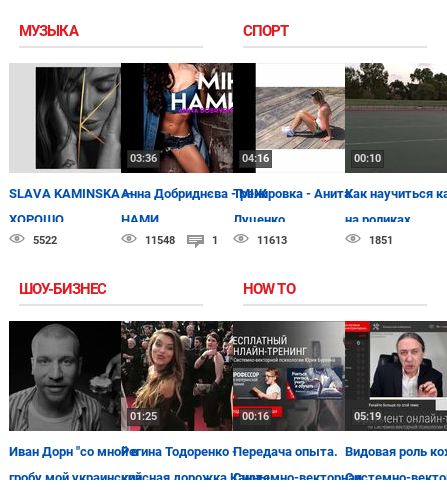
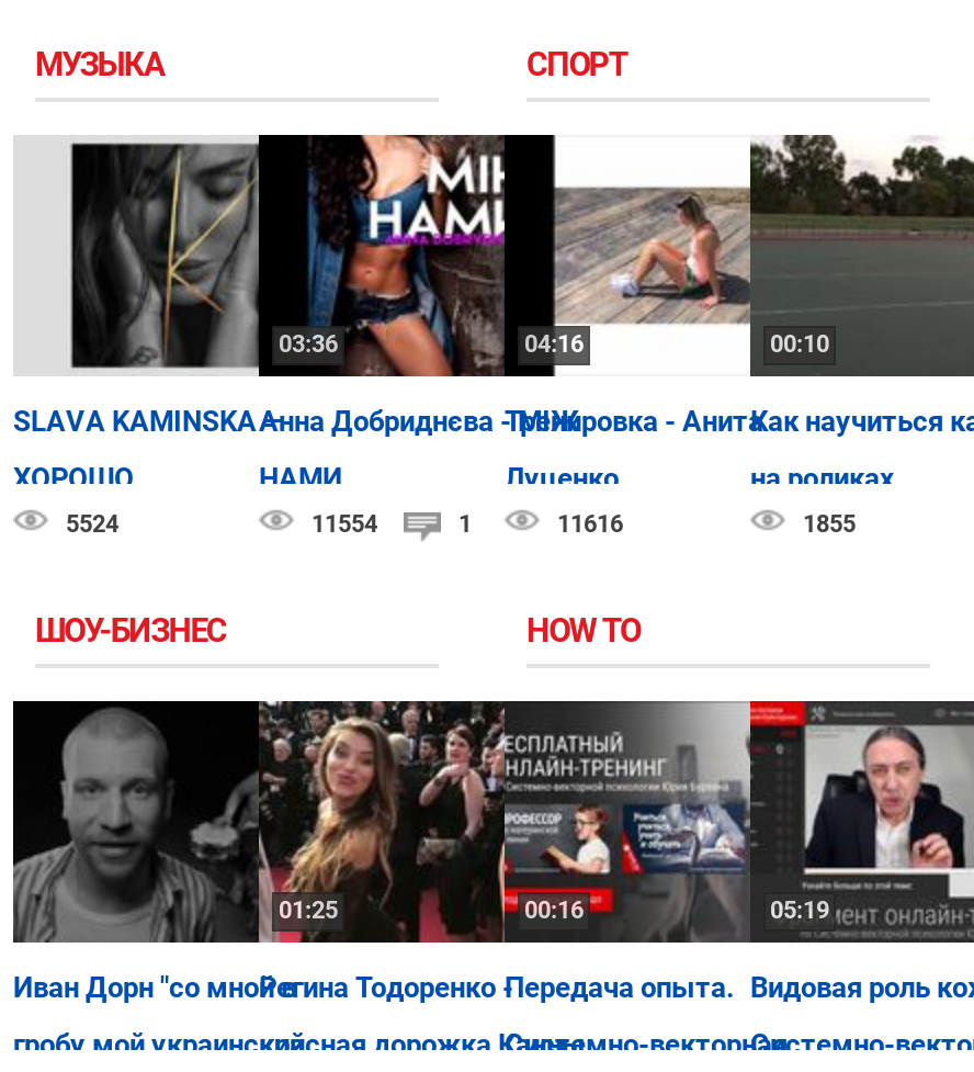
[33,234,57,247] 5522 -> [66,510,118,539] 5524
[145,234,175,247] 11548 -> [312,510,377,539] 11554
[257,234,287,247] 11613 -> [557,510,623,539] 11616
[369,234,393,247] 1851 -> [803,510,856,539] 1855

